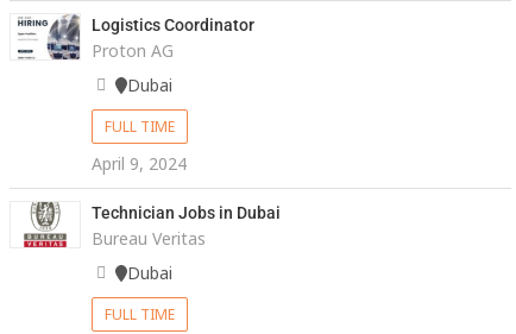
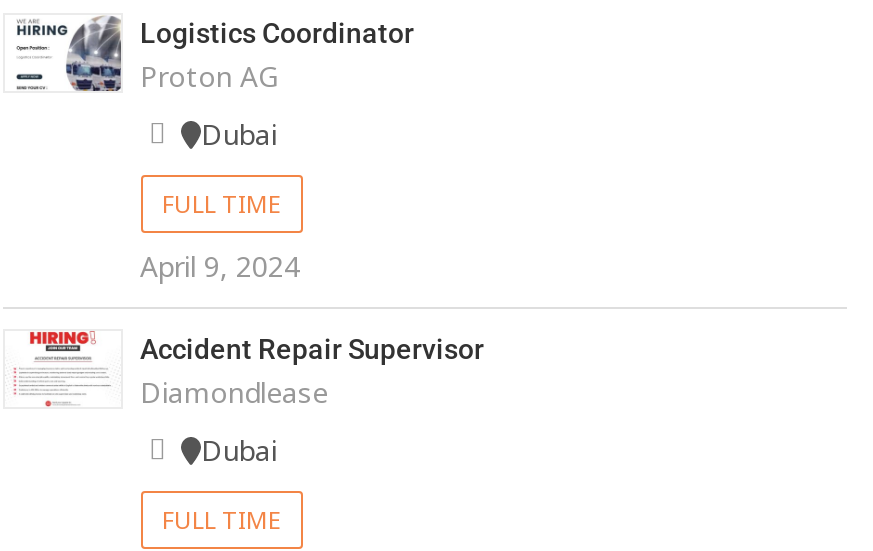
[15,201,280,250] [image] | Technician Jobs in Dubai | Bureau Veritas -> [11,329,484,412] [image] | Accident Repair Supervisor | Diamondlease

